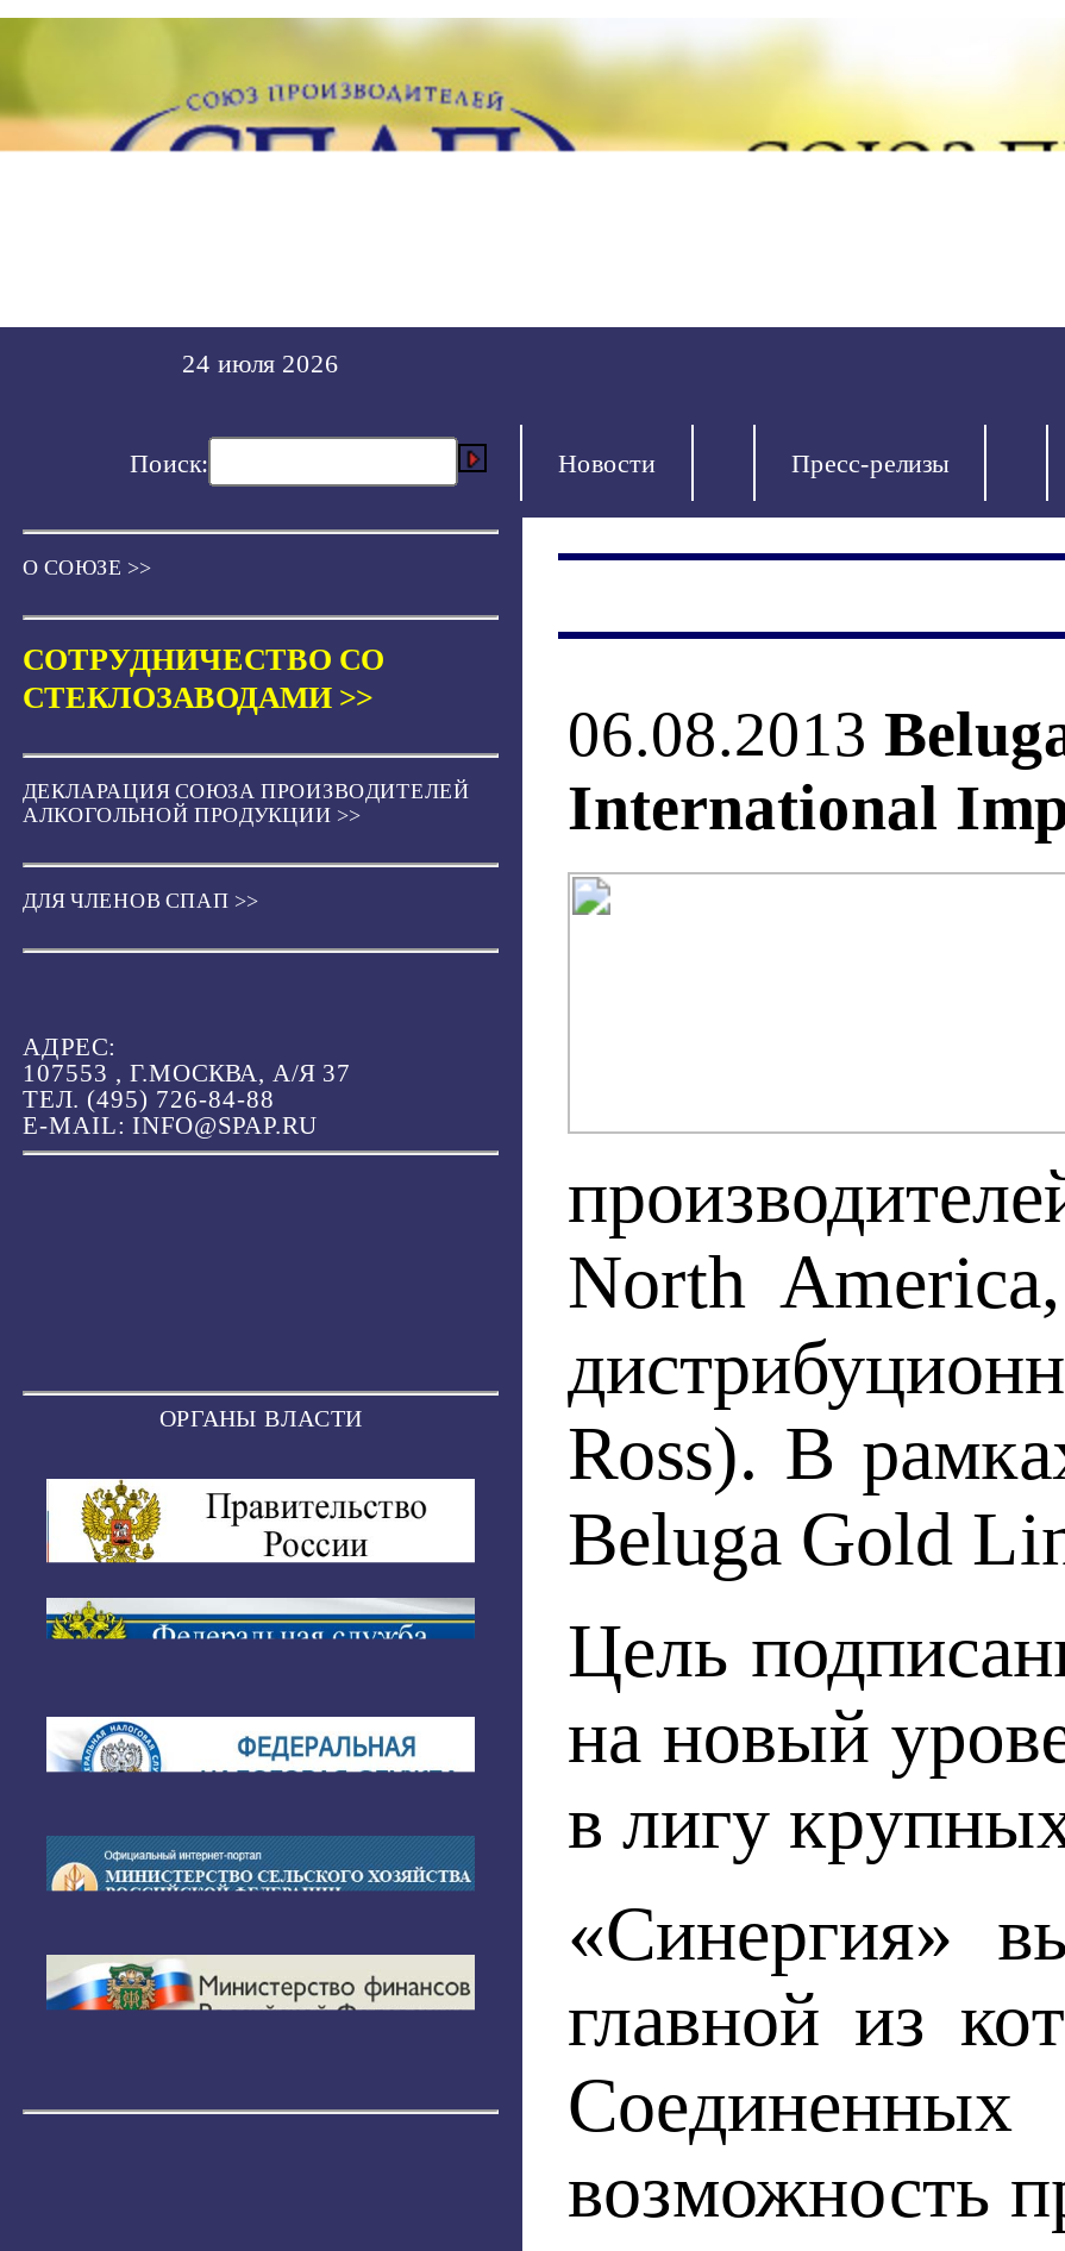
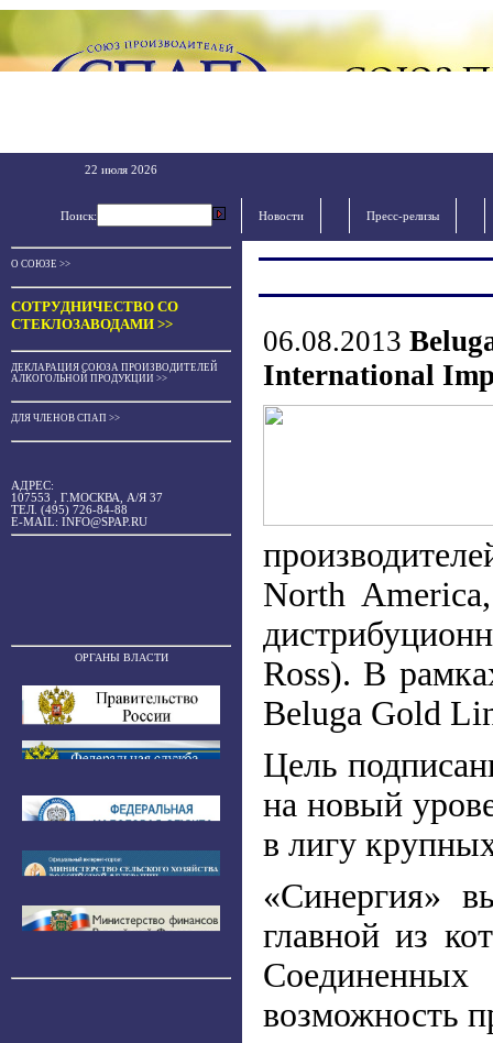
[182,349,339,377] 24 июля 2026 -> [85,163,157,176] 22 июля 2026

